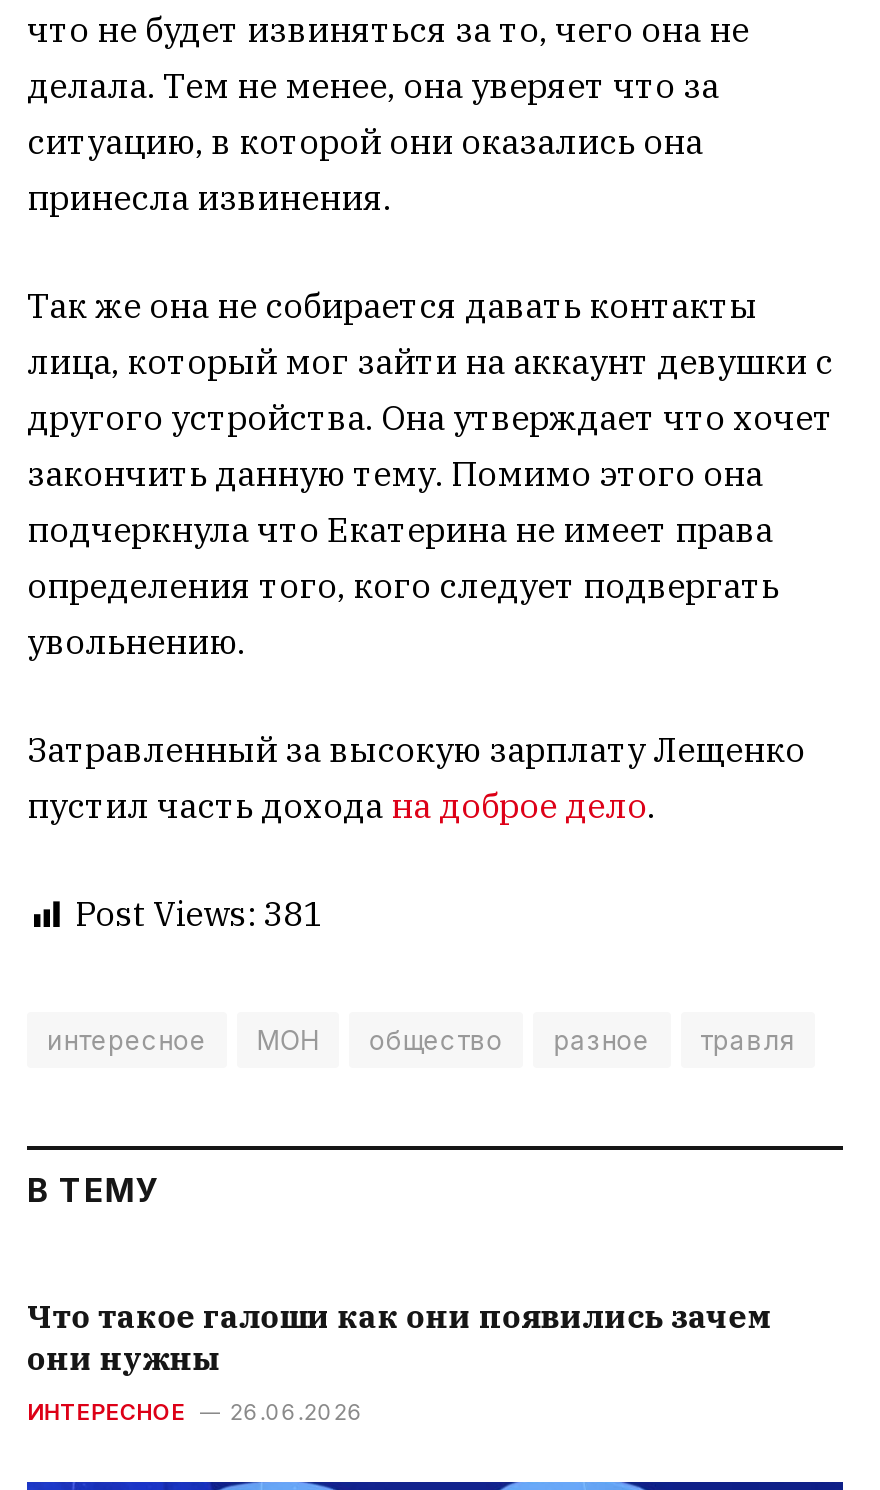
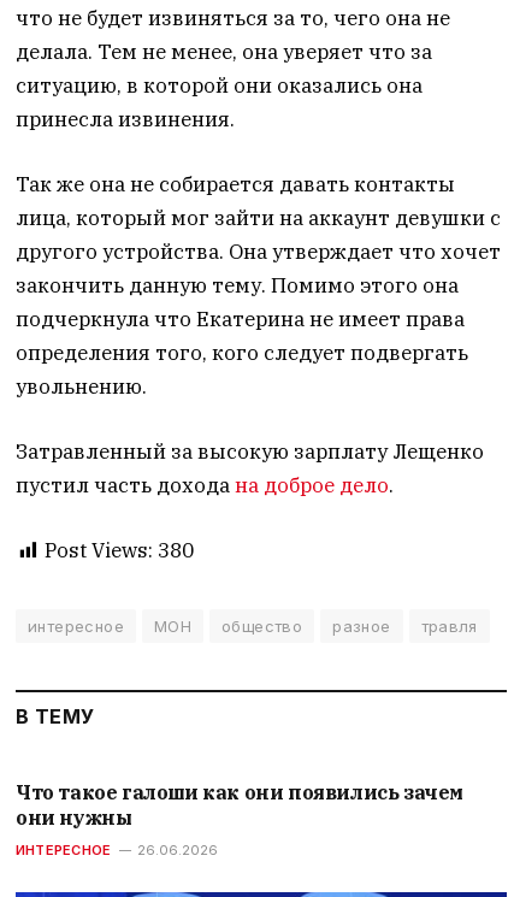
[75,893,323,937] Post Views: 381 -> [45,537,194,564] Post Views: 380

